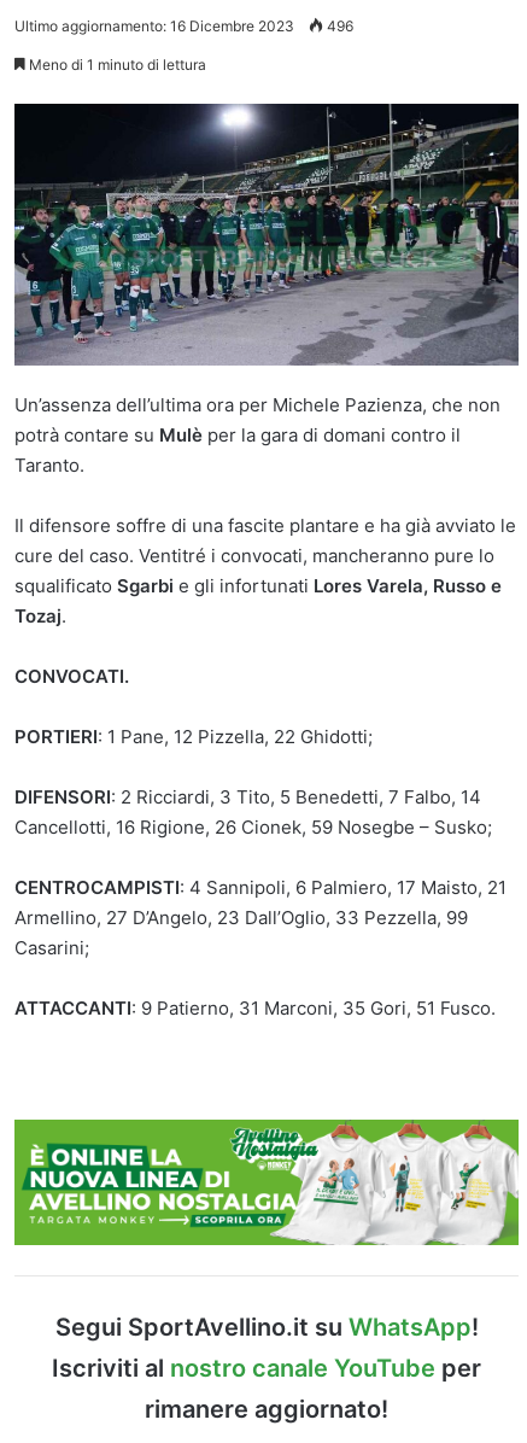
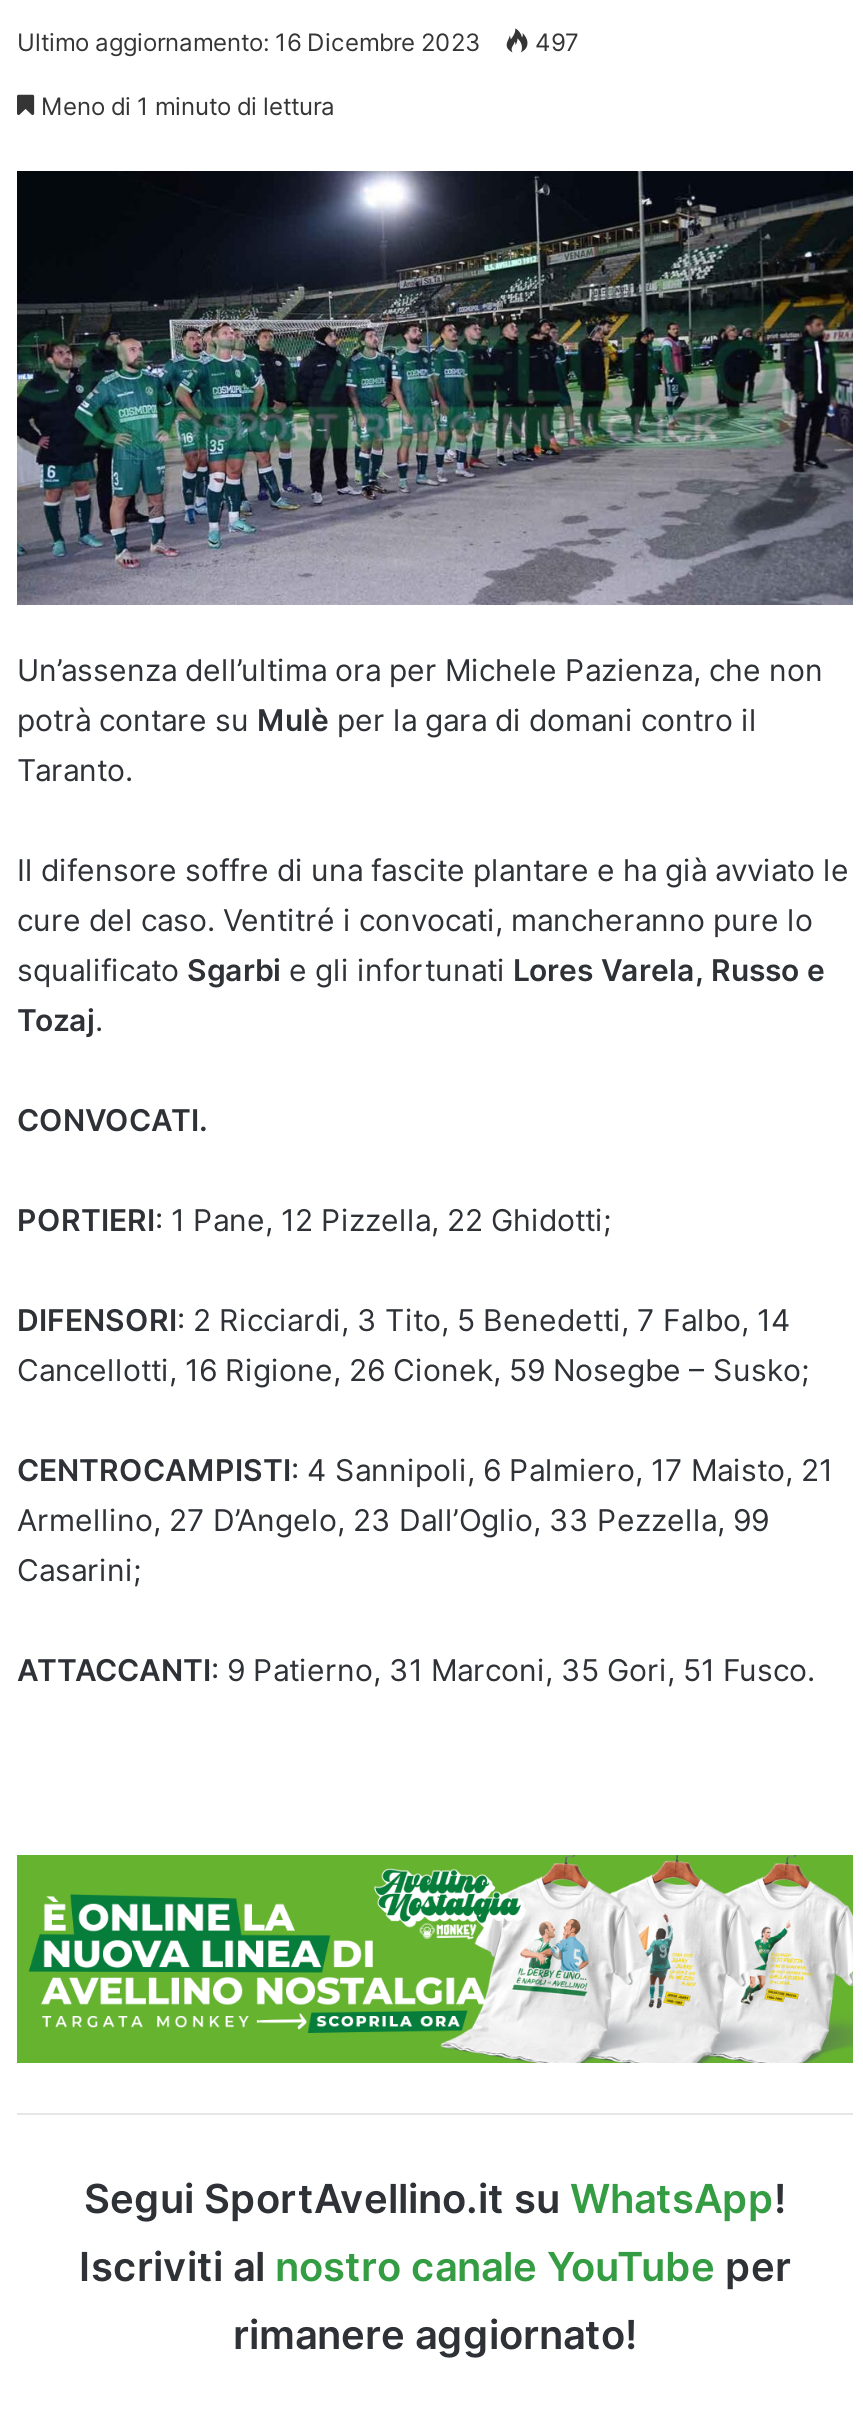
[14,17,353,35] Ultimo aggiornamento: 16 Dicembre 2023 496 -> [17,27,579,57] Ultimo aggiornamento: 16 Dicembre 2023 497

